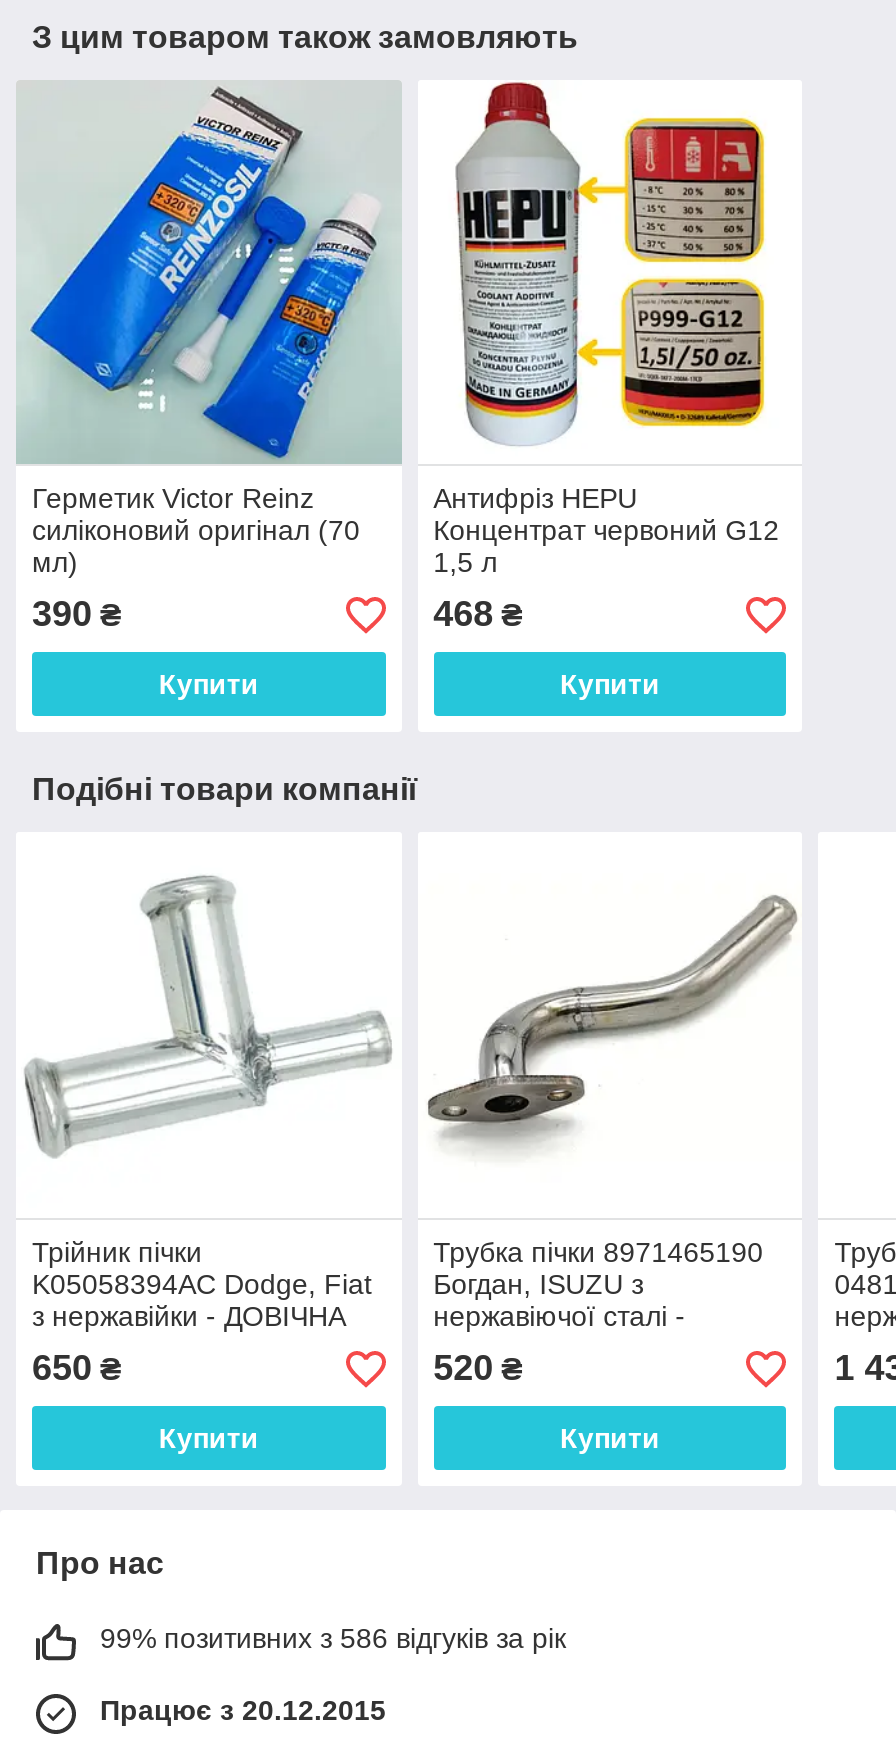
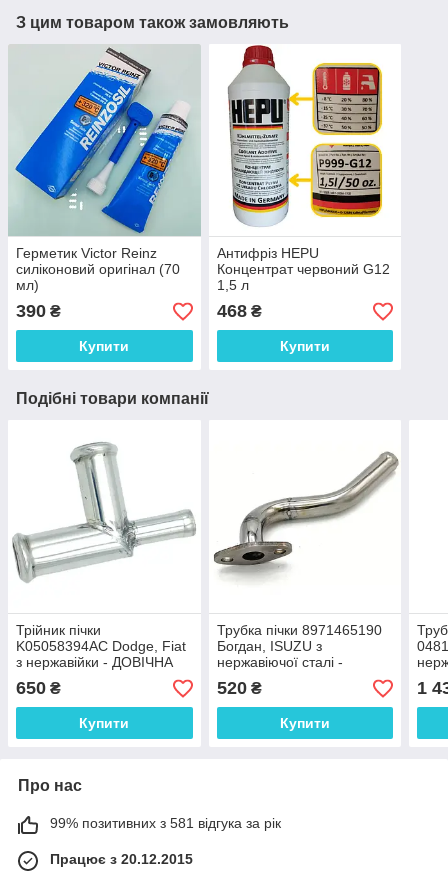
[100,1622,566,1654] 99% позитивних з 586 відгуків за рік -> [50,815,281,831] 99% позитивних з 581 відгука за рік

